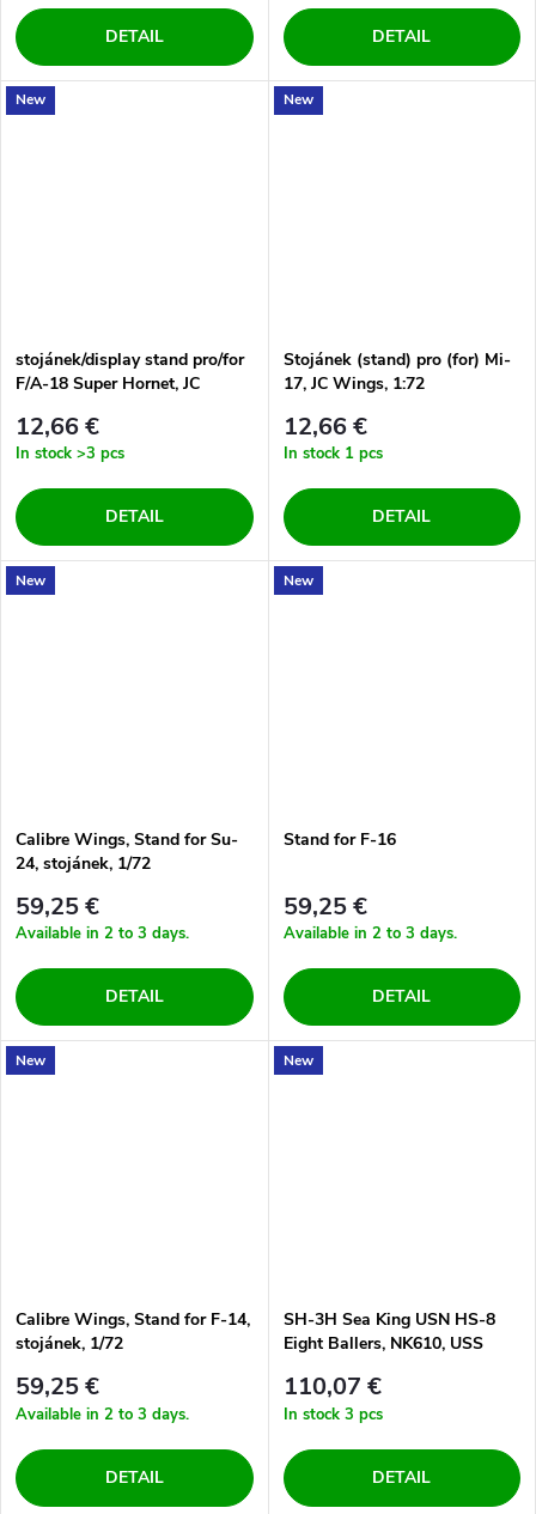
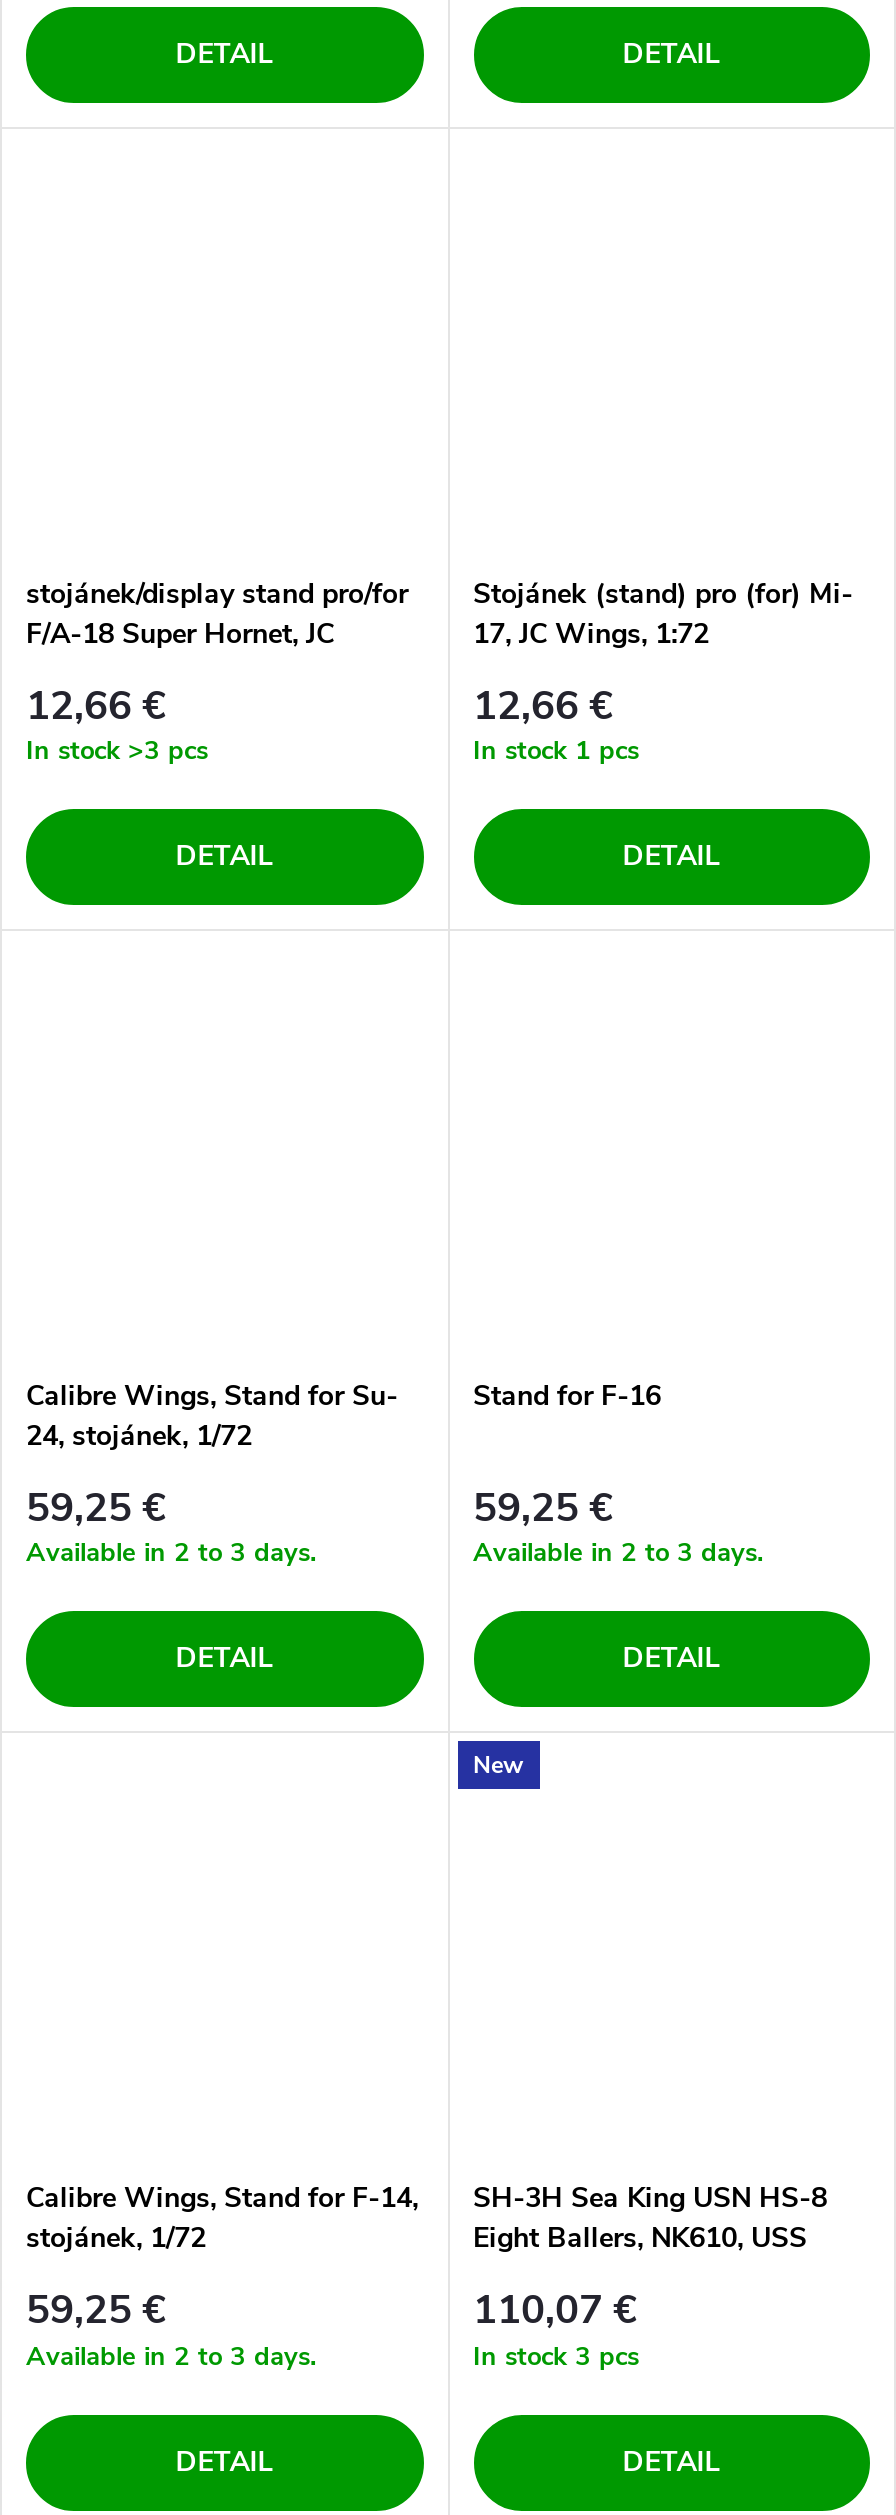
[16,90,45,109] New -> none
[283,90,313,109] New -> none
[16,570,45,589] New -> none
[283,570,313,589] New -> none
[16,1051,45,1070] New -> none

